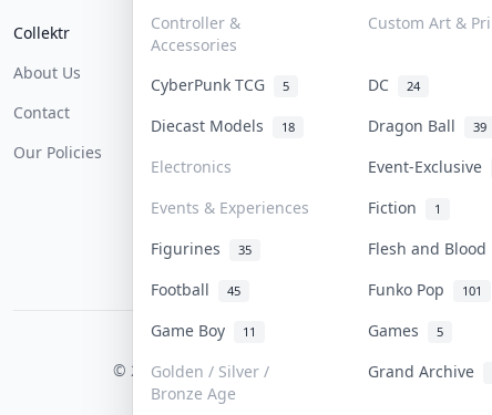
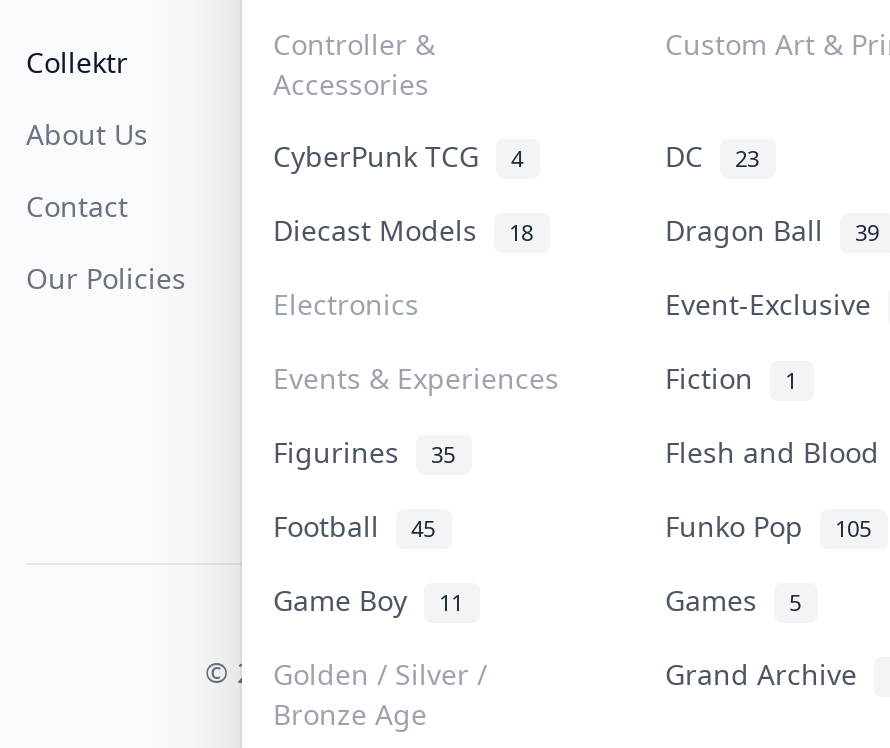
[150,74,289,95] CyberPunk TCG 5 -> [273,136,523,174] CyberPunk TCG 4
[367,74,419,95] DC 24 -> [665,136,759,174] DC 23
[367,278,481,299] Funko Pop 101 -> [665,506,871,544] Funko Pop 105

